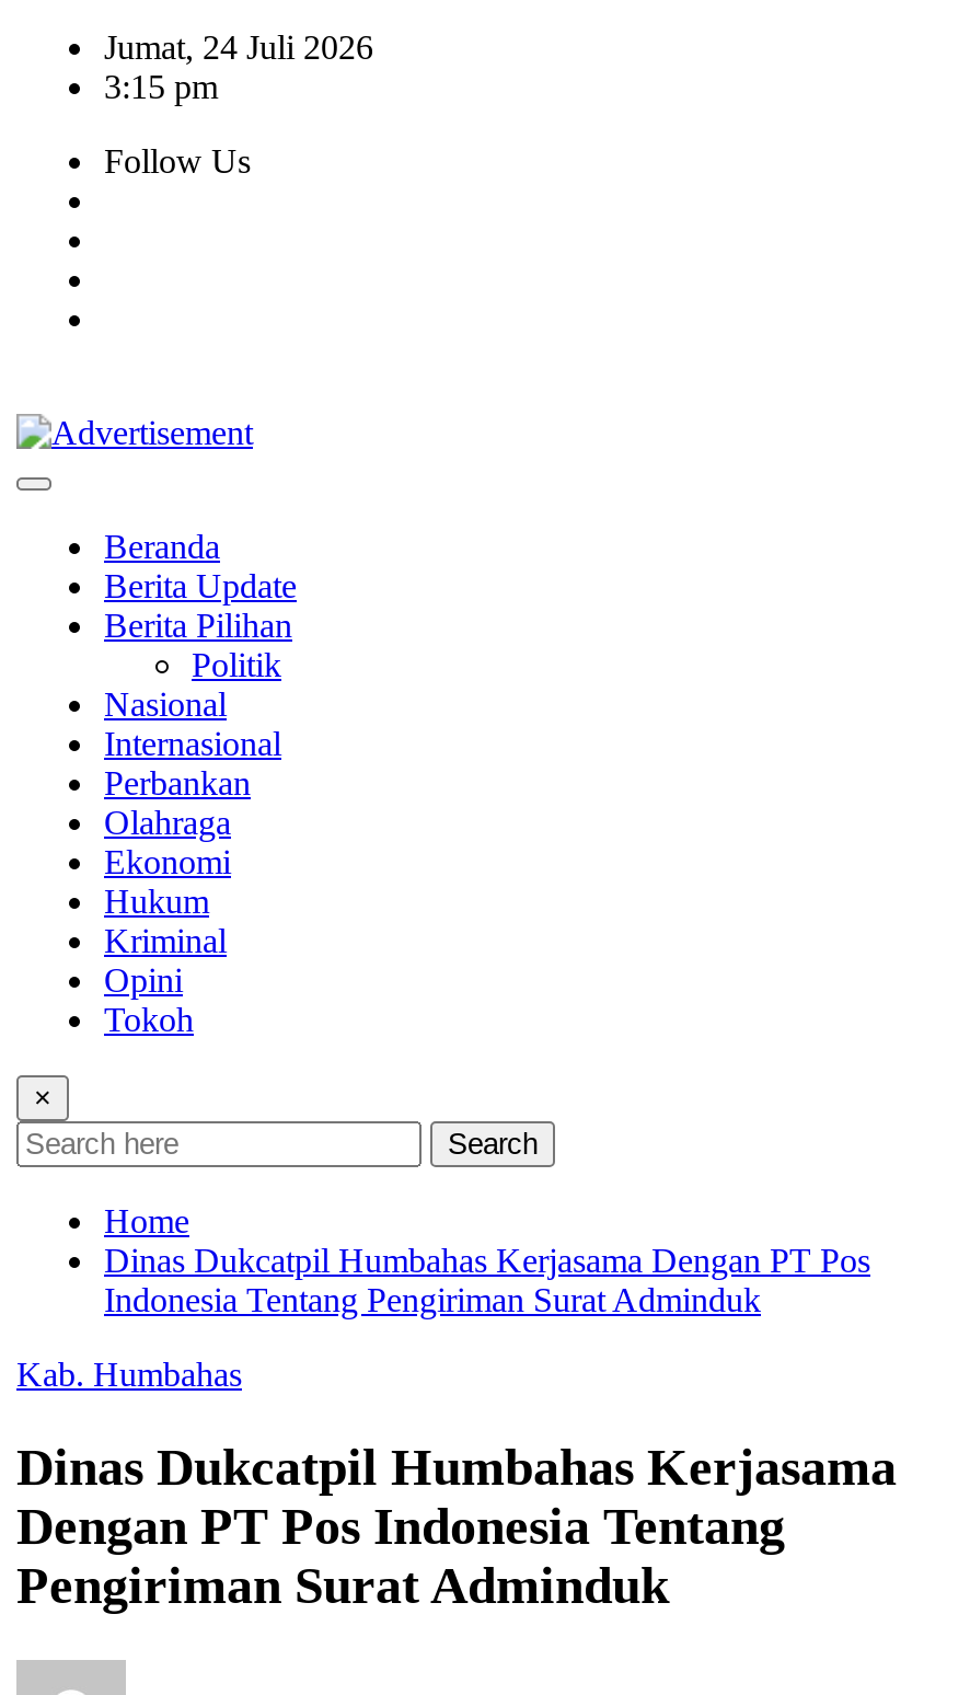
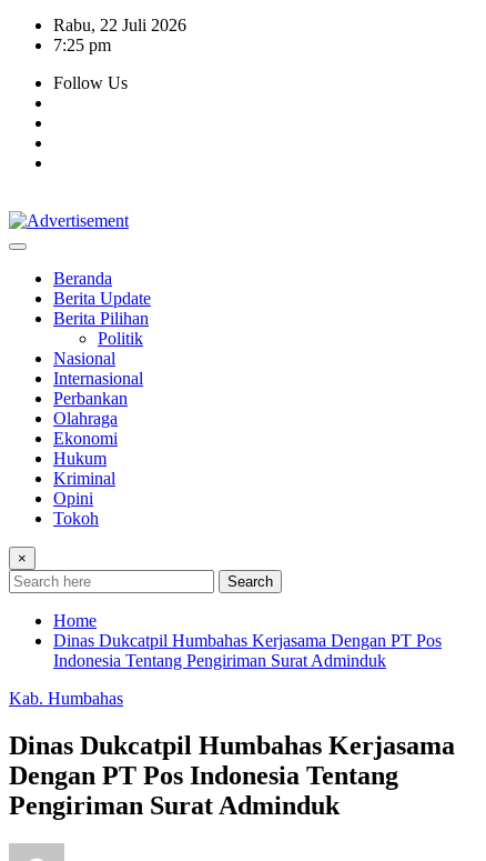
[104,28,373,66] Jumat, 24 Juli 2026 -> [53,16,186,34] Rabu, 22 Juli 2026
[104,68,218,105] 3:15 pm -> [53,36,111,54] 7:25 pm

